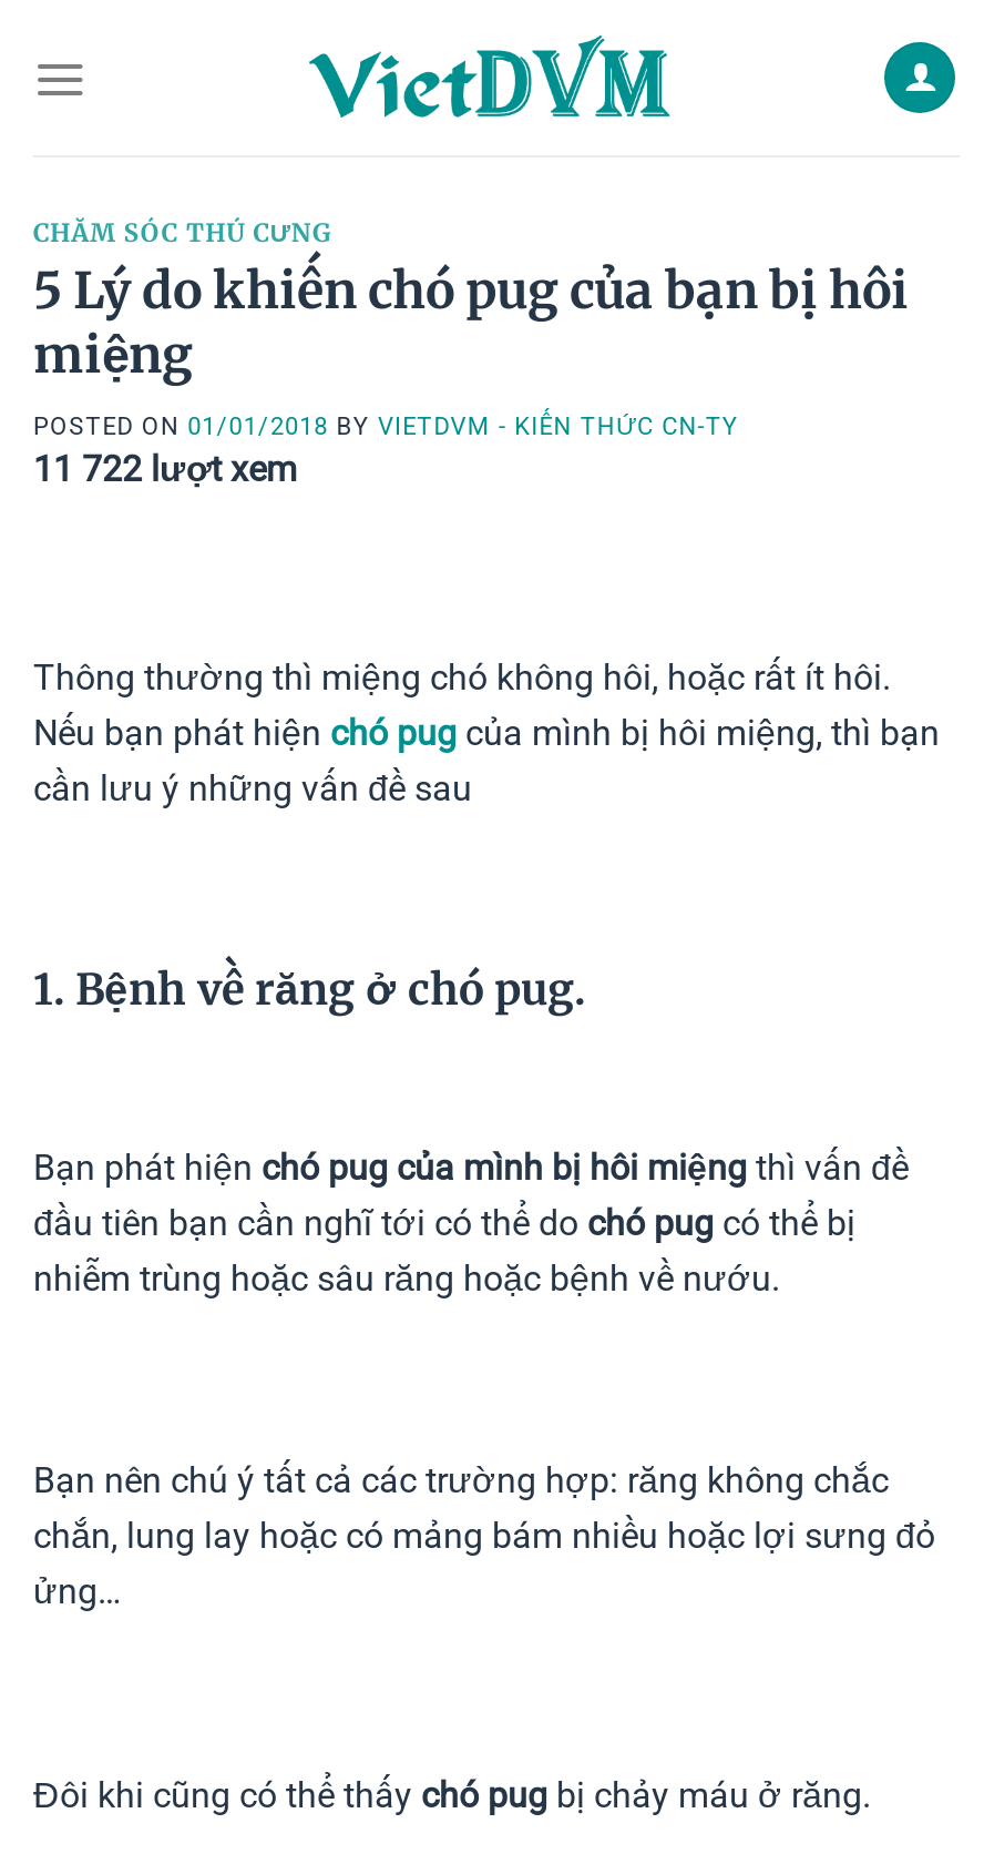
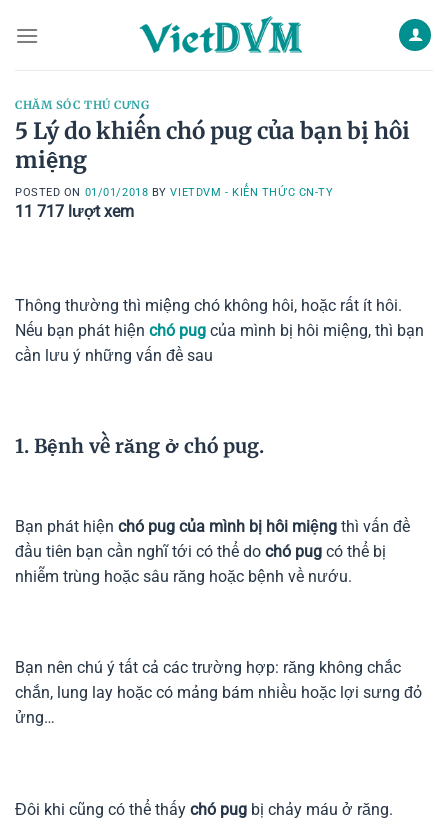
[33,448,297,490] 11 722 lượt xem -> [15,202,134,221] 11 717 lượt xem

